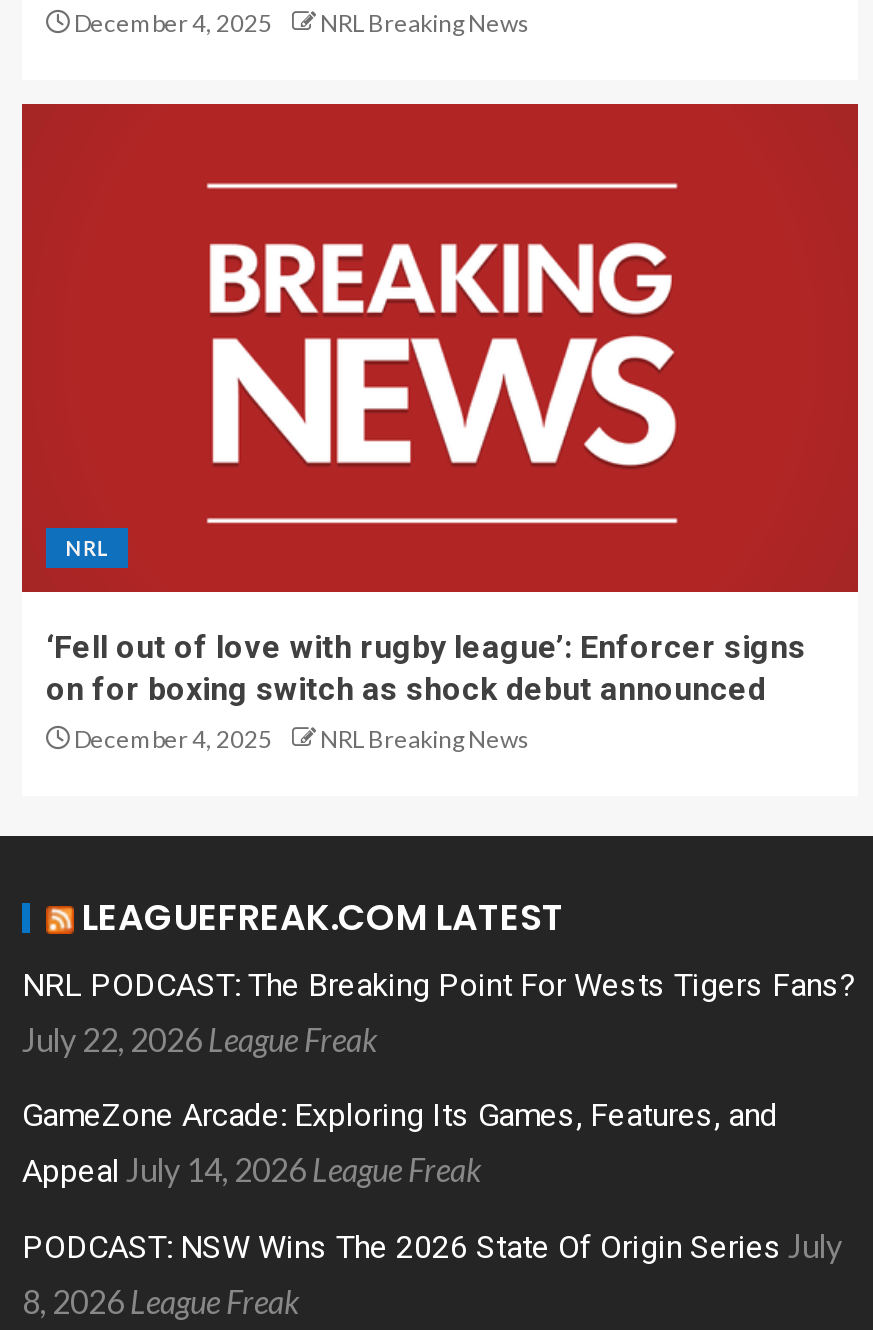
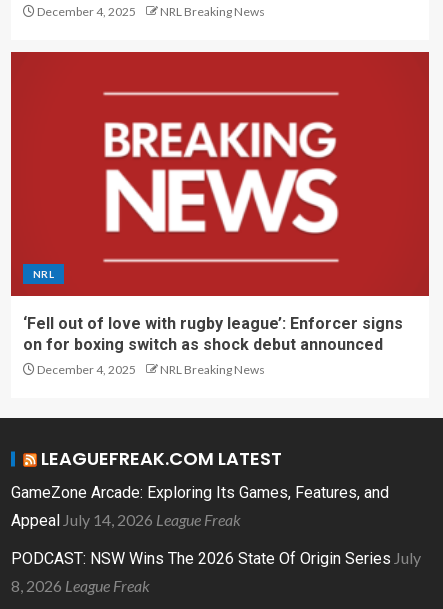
[22,967,856,1059] NRL PODCAST: The Breaking Point For Wests Tigers Fans? | July 22, 2026 League Freak -> none

